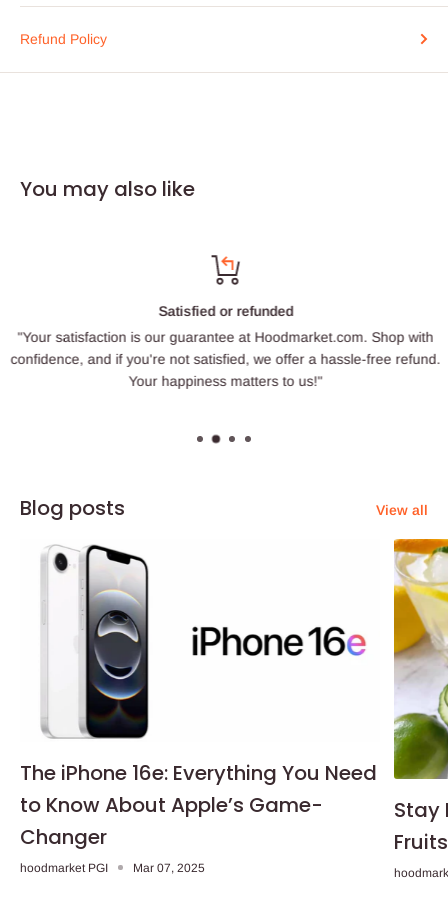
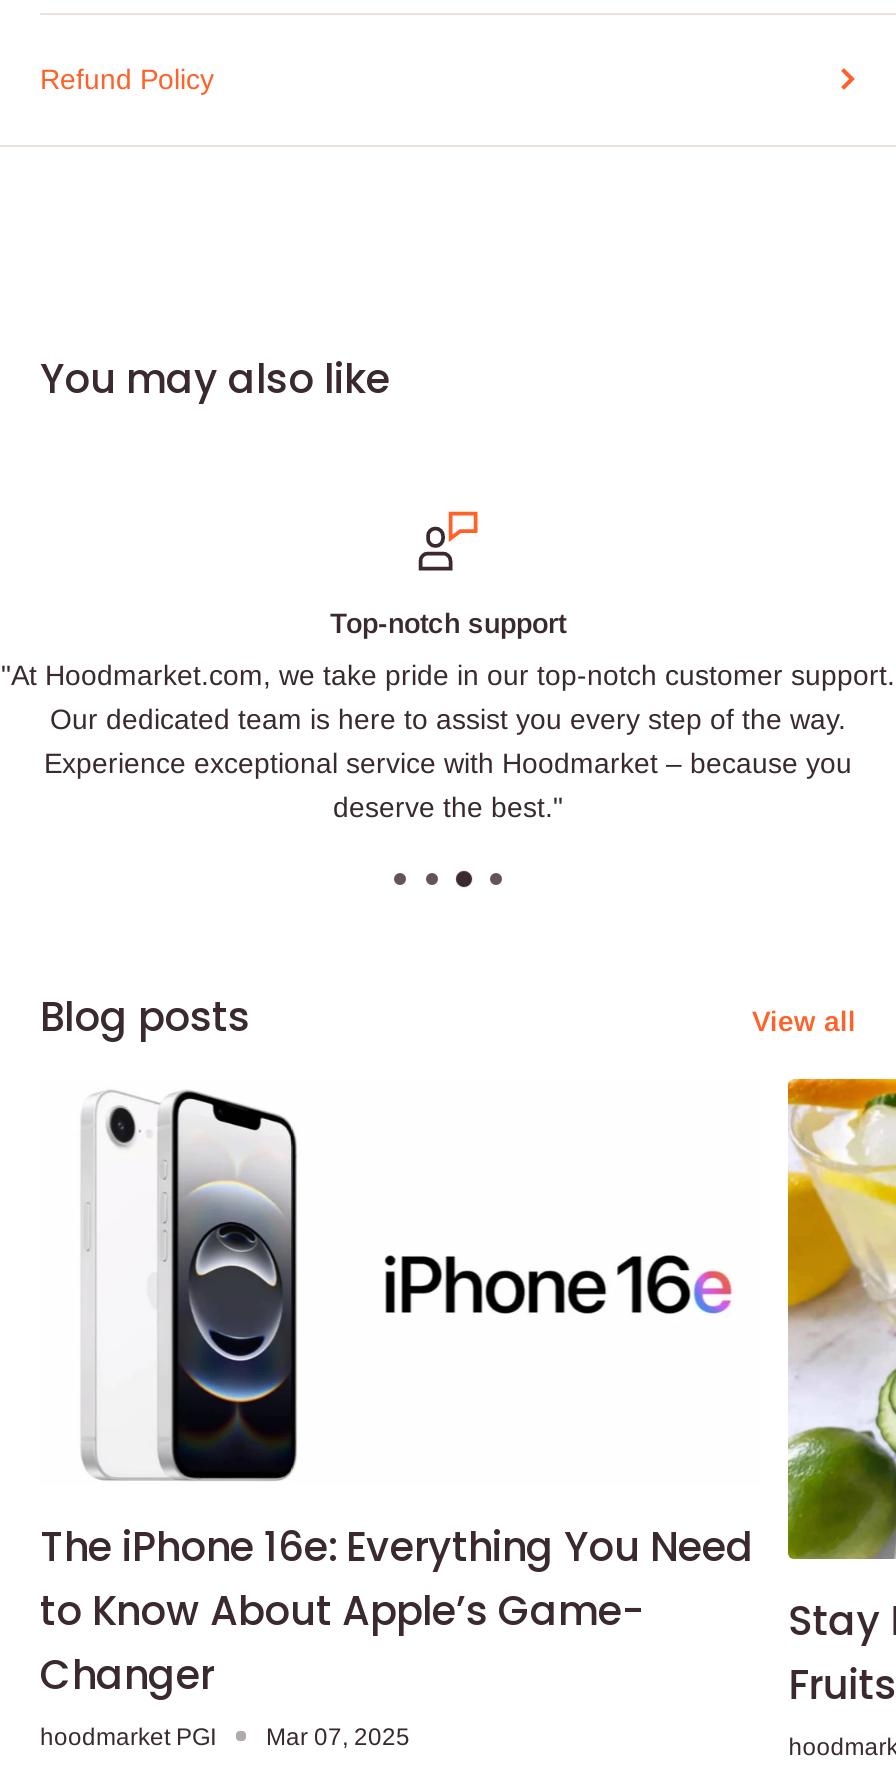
[157,254,292,319] [image] | Satisfied or refunded -> [330,509,566,639] [image] | Top-notch support
[9,329,439,389] "Your satisfaction is our guarantee at Hoodmarket.com. Shop with | confidence, and if you're not satisfied, we offer a hassle-free refund. | Your happiness matters to us!" -> [1,659,895,823] "At Hoodmarket.com, we take pride in our top-notch customer support. | Our dedicated team is here to assist you every step of the way. | Experience exceptional service with Hoodmarket – because you | deserve the best."

